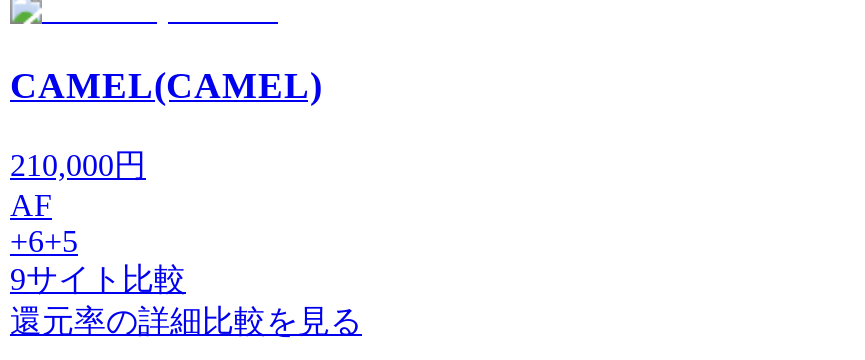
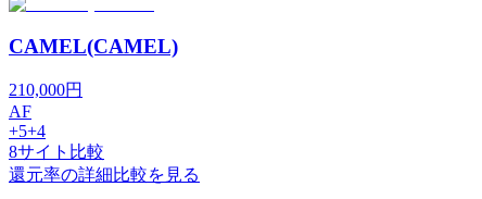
[10,224,78,258] +6+5 -> [9,122,46,140] +5+4
[10,262,186,296] 9サイト比較 -> [9,142,104,161] 8サイト比較

